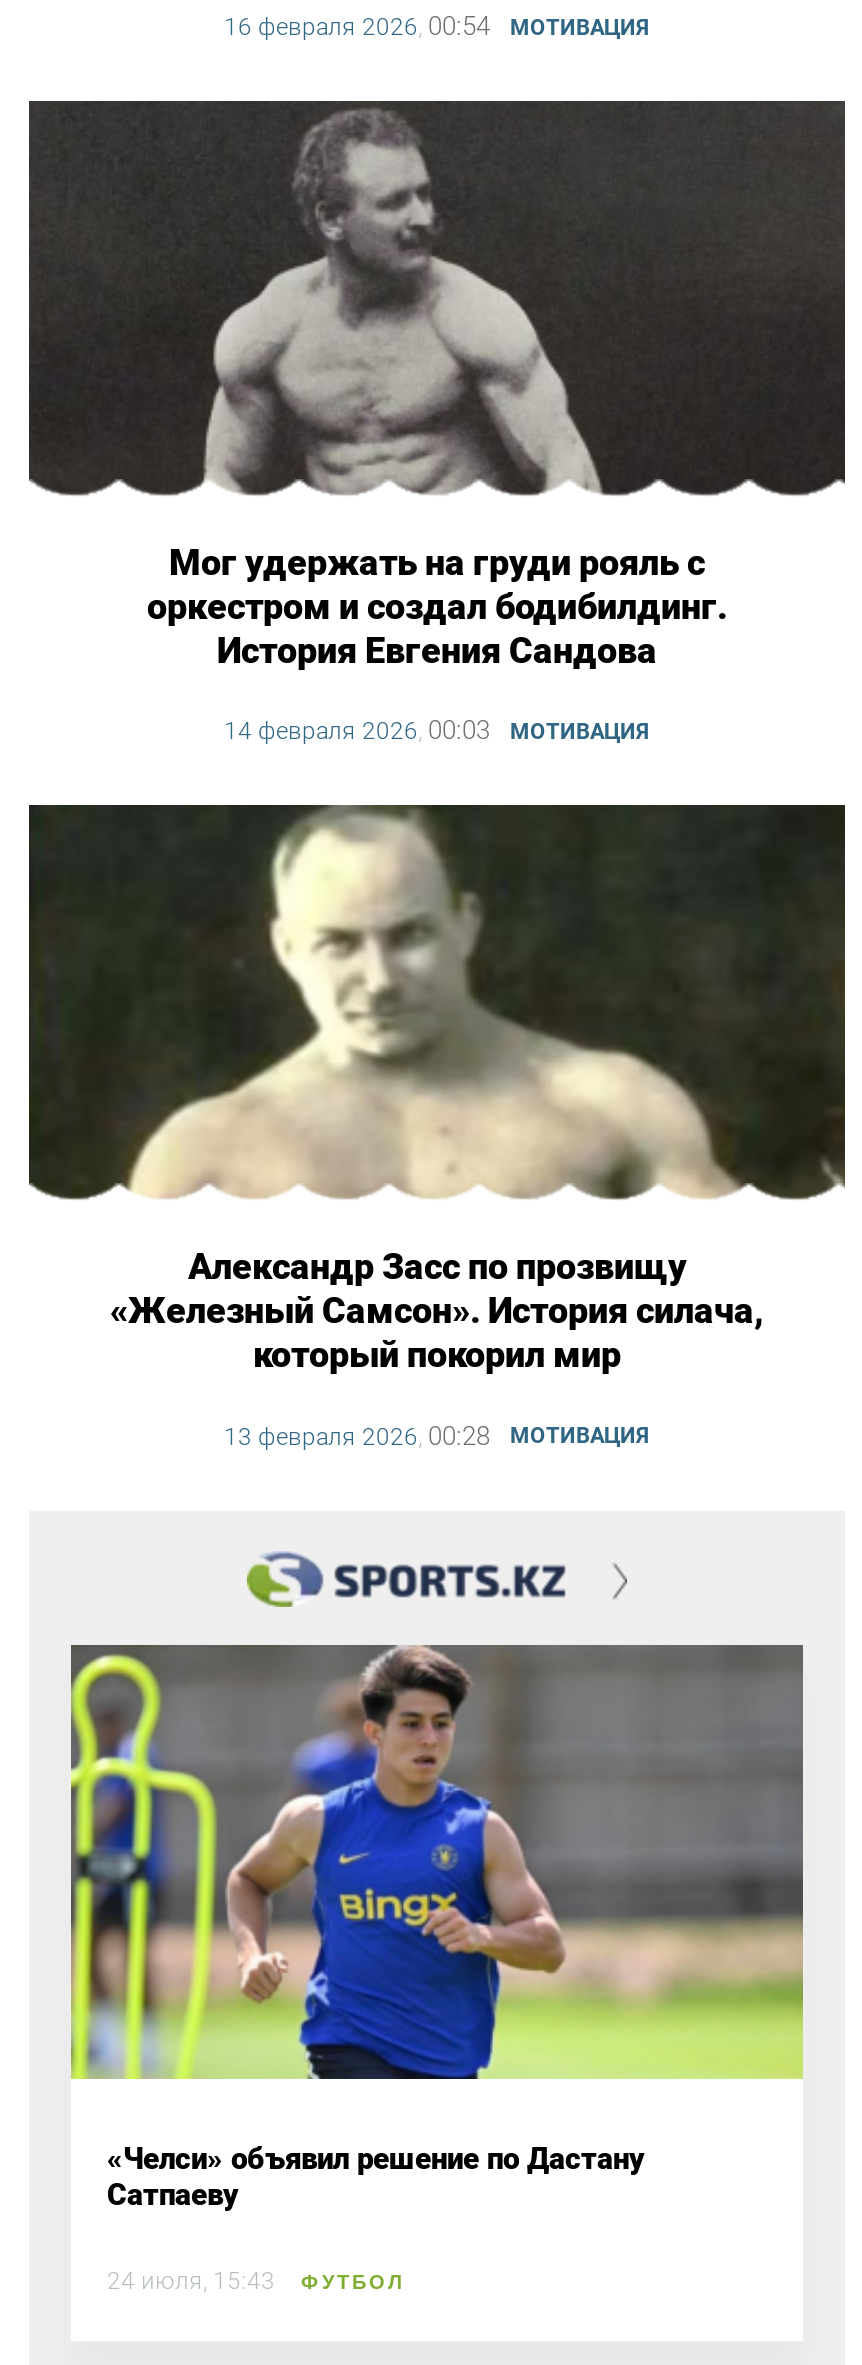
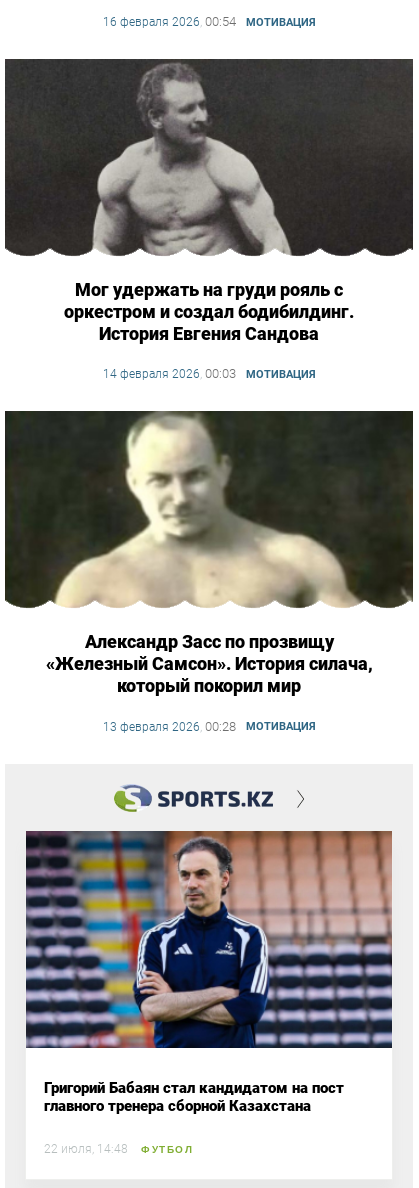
[69,1645,805,2213] [image] | «Челси» объявил решение по Дастану | Сатпаеву -> [25,831,393,1115] [image] | Григорий Бабаян стал кандидатом на пост | главного тренера сборной Казахстана
[107,2267,405,2295] 24 июля, 15:43 ФУТБОЛ -> [44,1142,193,1156] 22 июля, 14:48 ФУТБОЛ

